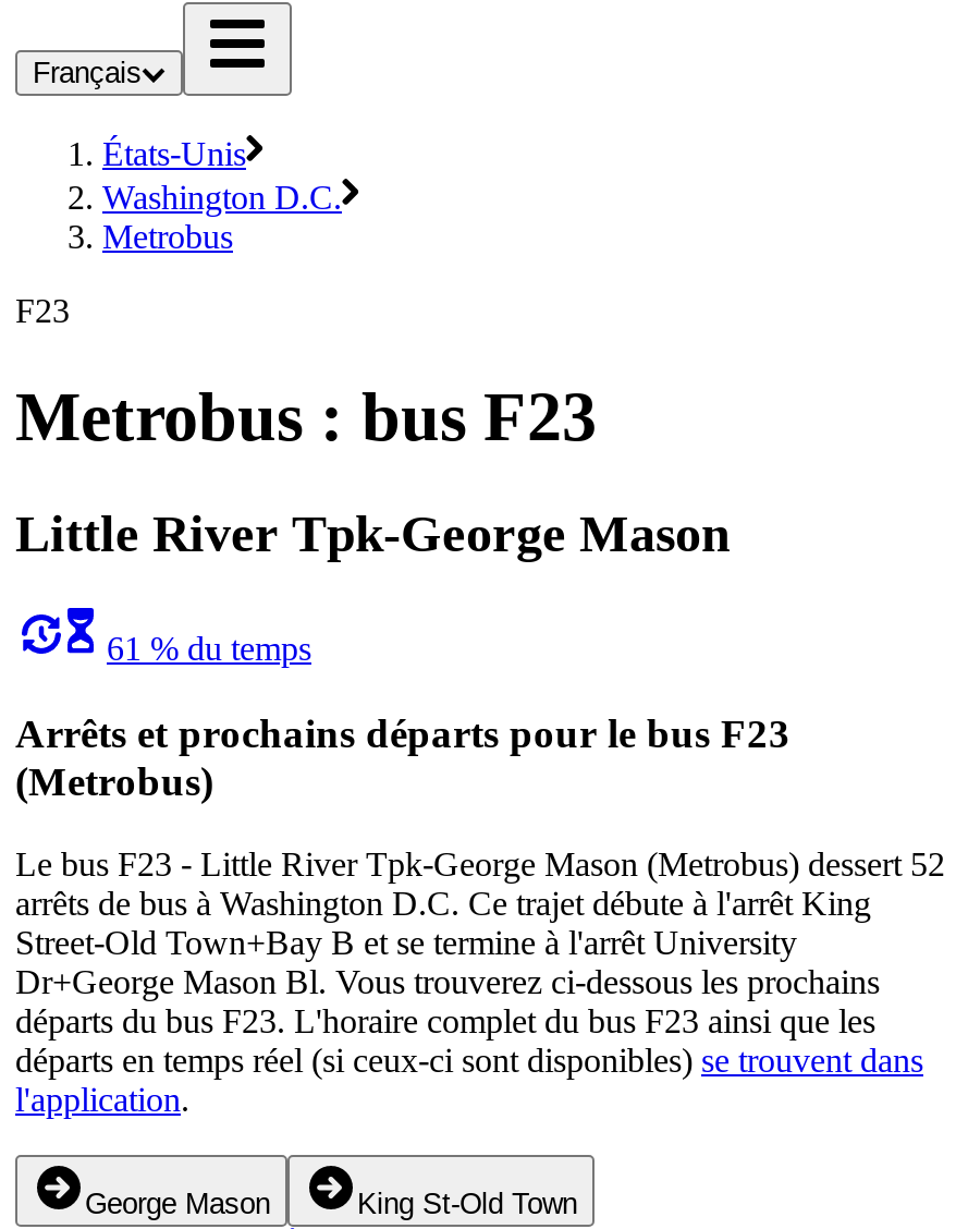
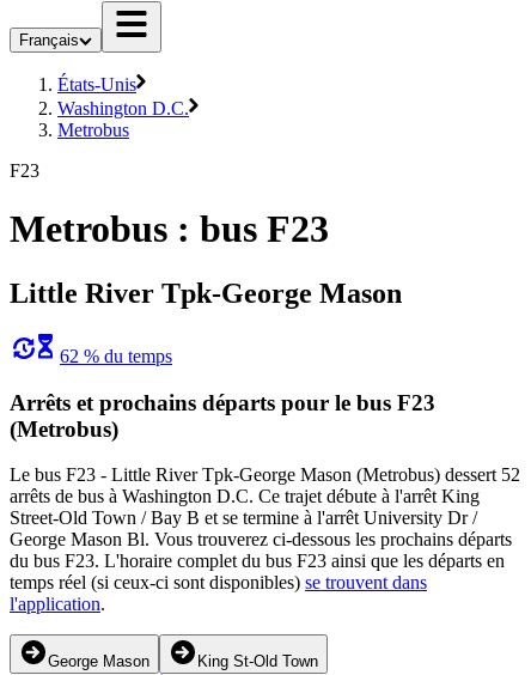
[107,629,311,666] 61 % du temps -> [60,346,172,366] 62 % du temps
[15,924,923,1079] Street-Old Town+Bay B et se termine à l'arrêt University | Dr+George Mason Bl. Vous trouverez ci-dessous les prochains | départs du bus F23. L'horaire complet du bus F23 ainsi que les | départs en temps réel (si ceux-ci sont disponibles) se trouvent dans -> [10,508,512,593] Street-Old Town / Bay B et se termine à l'arrêt University Dr / | George Mason Bl. Vous trouverez ci-dessous les prochains départs | du bus F23. L'horaire complet du bus F23 ainsi que les départs en | temps réel (si ceux-ci sont disponibles) se trouvent dans

